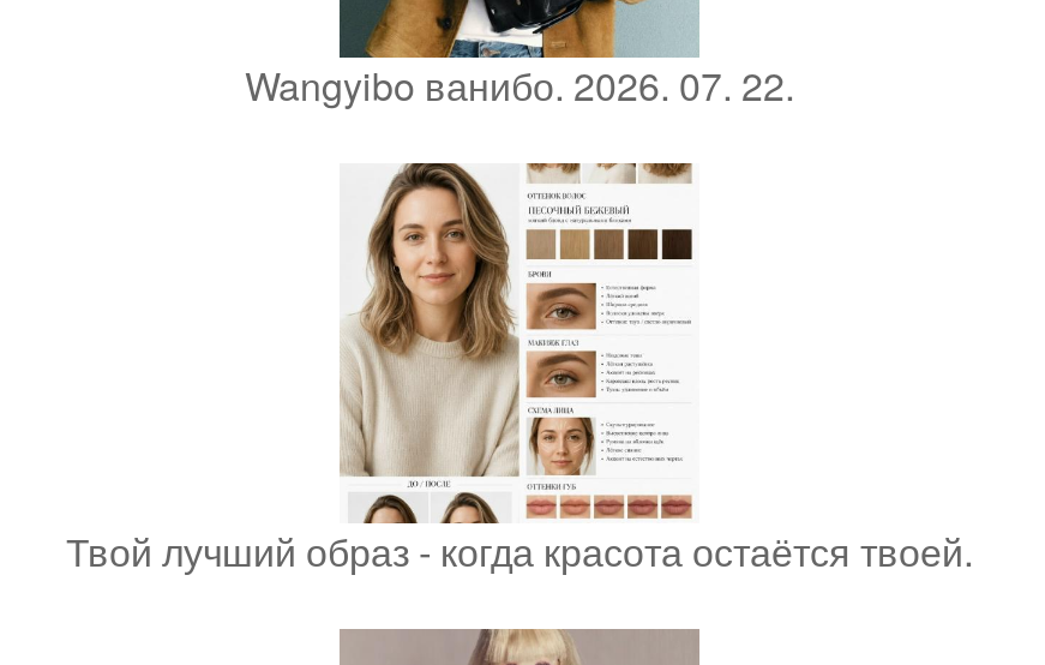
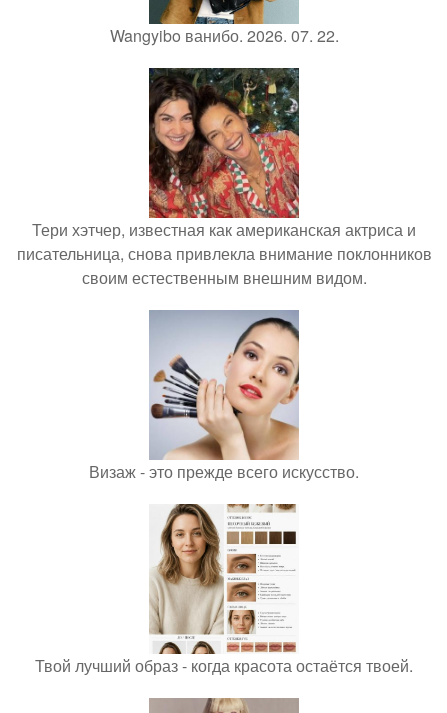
none -> [16,67,431,289] [image] | Тери хэтчер, известная как американская актриса и | писательница, снова привлекла внимание поклонников | своим естественным внешним видом.
none -> [89,297,359,483] [image] | Визаж - это прежде всего искусство.

